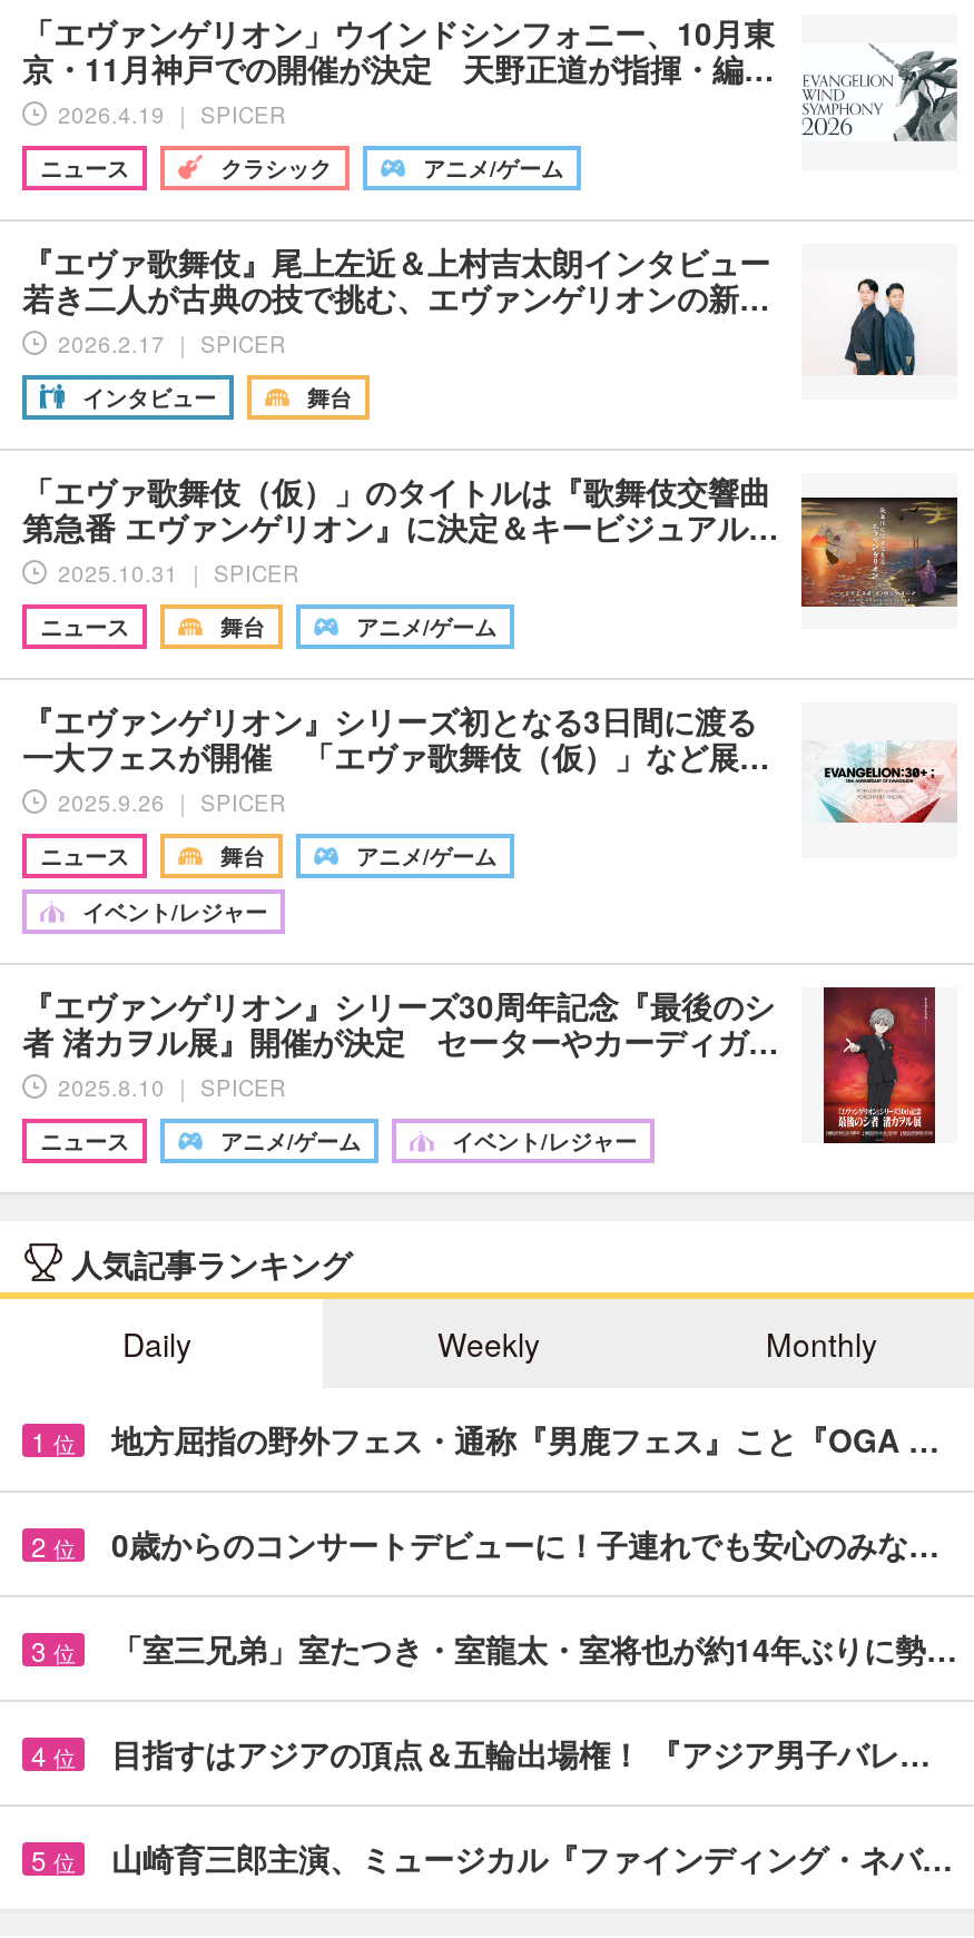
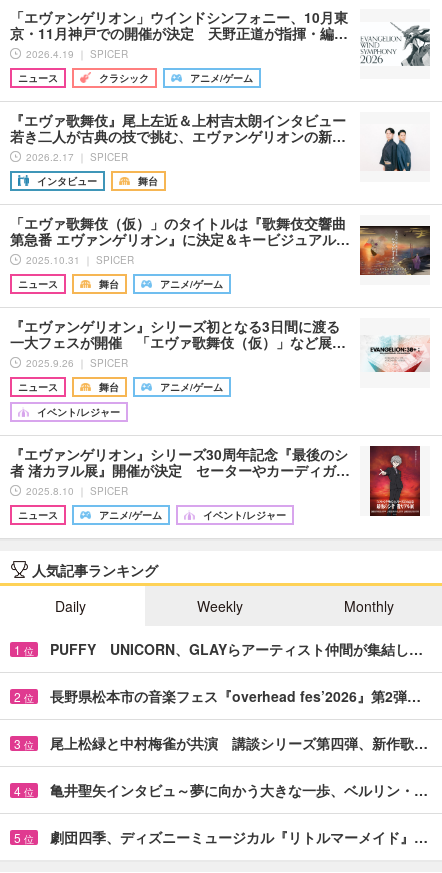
[111,1417,939,1462] 地方屈指の野外フェス・通称『男鹿フェス』こと『OGA … -> [50,639,423,659] PUFFY UNICORN、GLAYらアーティスト仲間が集結し…
[111,1522,939,1566] 0歳からのコンサートデビューに！子連れでも安心のみな… -> [50,686,421,706] 長野県松本市の音楽フェス『overhead fes’2026』第2弾…
[111,1627,957,1671] 「室三兄弟」室たつき・室龍太・室将也が約14年ぶりに勢… -> [50,733,428,753] 尾上松緑と中村梅雀が共演 講談シリーズ第四弾、新作歌…
[111,1731,931,1776] 目指すはアジアの頂点＆五輪出場権！ 『アジア男子バレ… -> [50,780,428,800] 亀井聖矢インタビュ～夢に向かう大きな一歩、ベルリン・…
[111,1836,953,1880] 山崎育三郎主演、ミュージカル『ファインディング・ネバ… -> [50,827,428,847] 劇団四季、ディズニーミュージカル『リトルマーメイド』…

